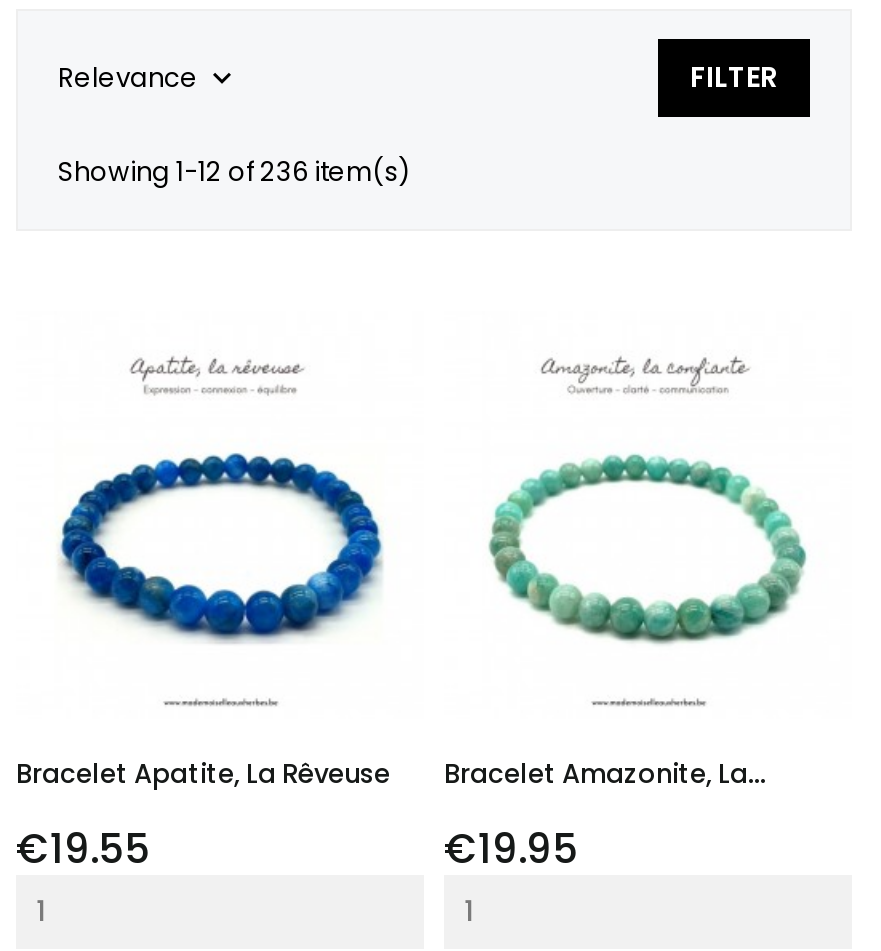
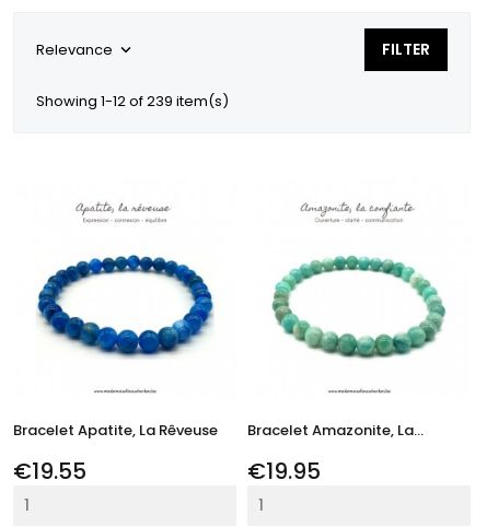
[58,152,410,190] Showing 1-12 of 236 item(s) -> [36,90,229,111] Showing 1-12 of 239 item(s)

